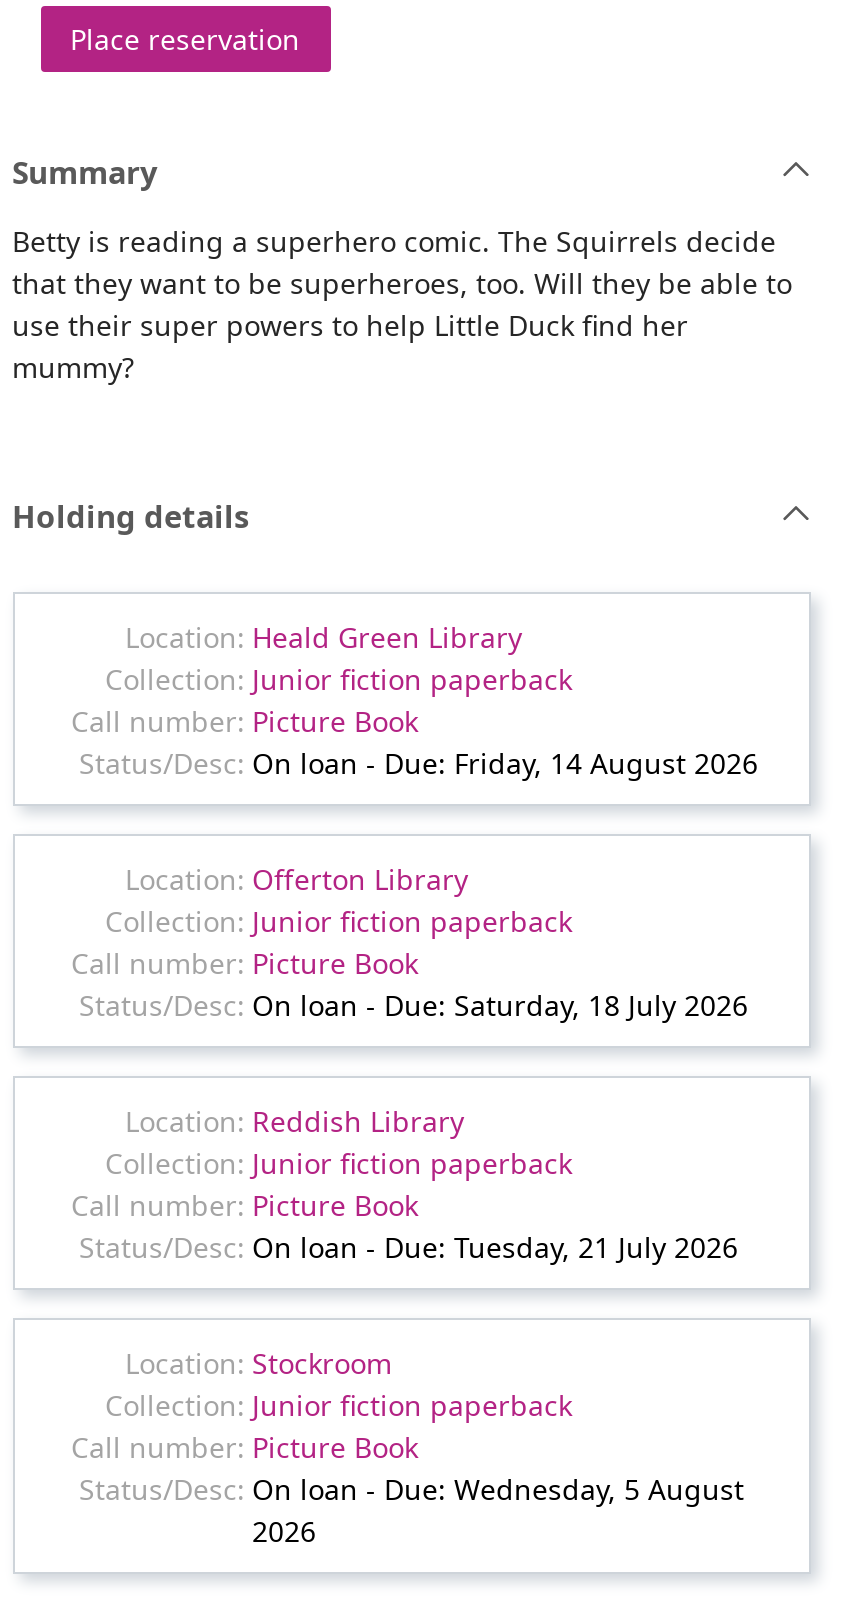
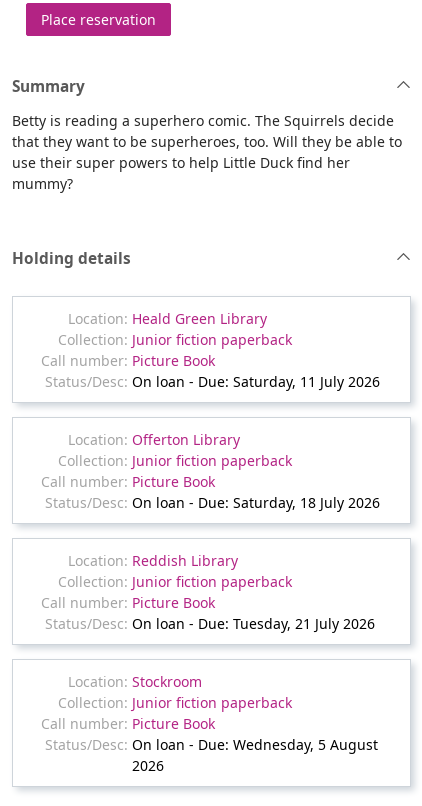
[252,743,758,781] On loan - Due: Friday, 14 August 2026 -> [131,371,379,390] On loan - Due: Saturday, 11 July 2026

